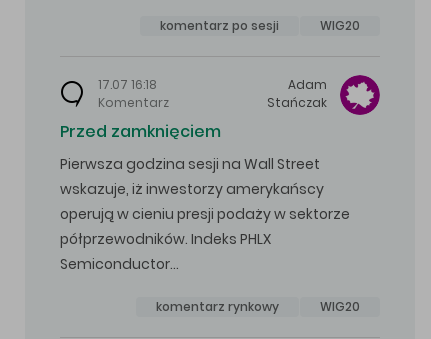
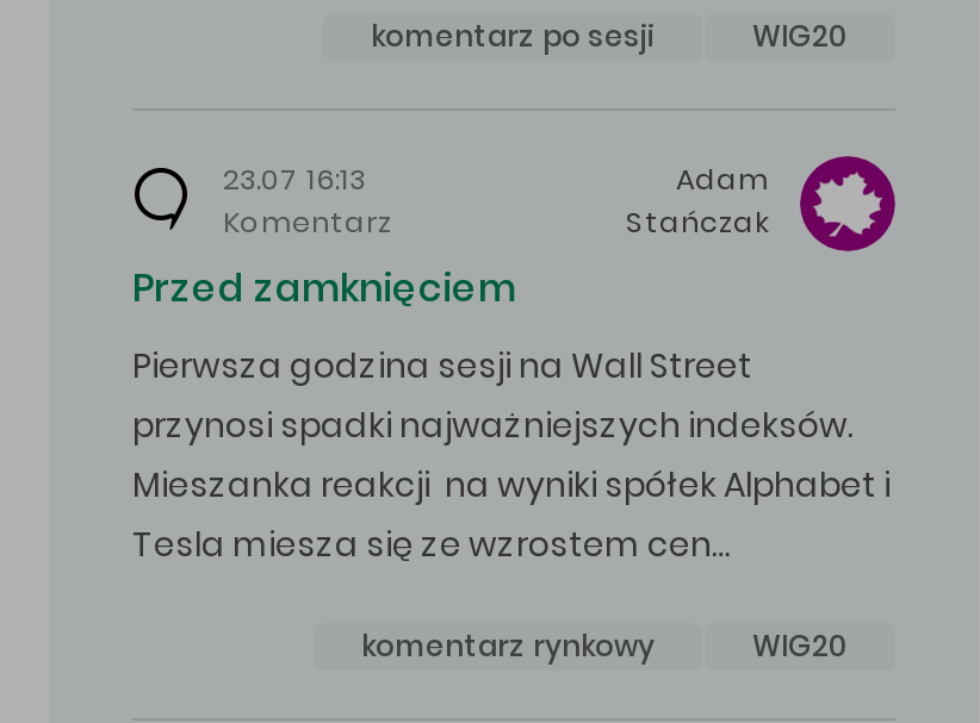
[98,76,157,93] 17.07 16:18 -> [223,157,366,198] 23.07 16:13
[60,179,350,274] wskazuje, iż inwestorzy amerykańscy | operują w cieniu presji podaży w sektorze | półprzewodników. Indeks PHLX | Semiconductor… -> [132,402,891,568] przynosi spadki najważniejszych indeksów. | Mieszanka reakcji na wyniki spółek Alphabet i | Tesla miesza się ze wzrostem cen…

